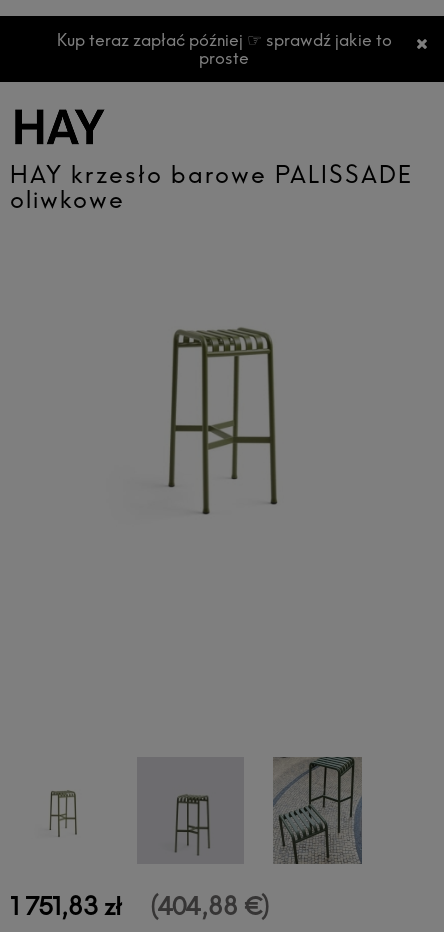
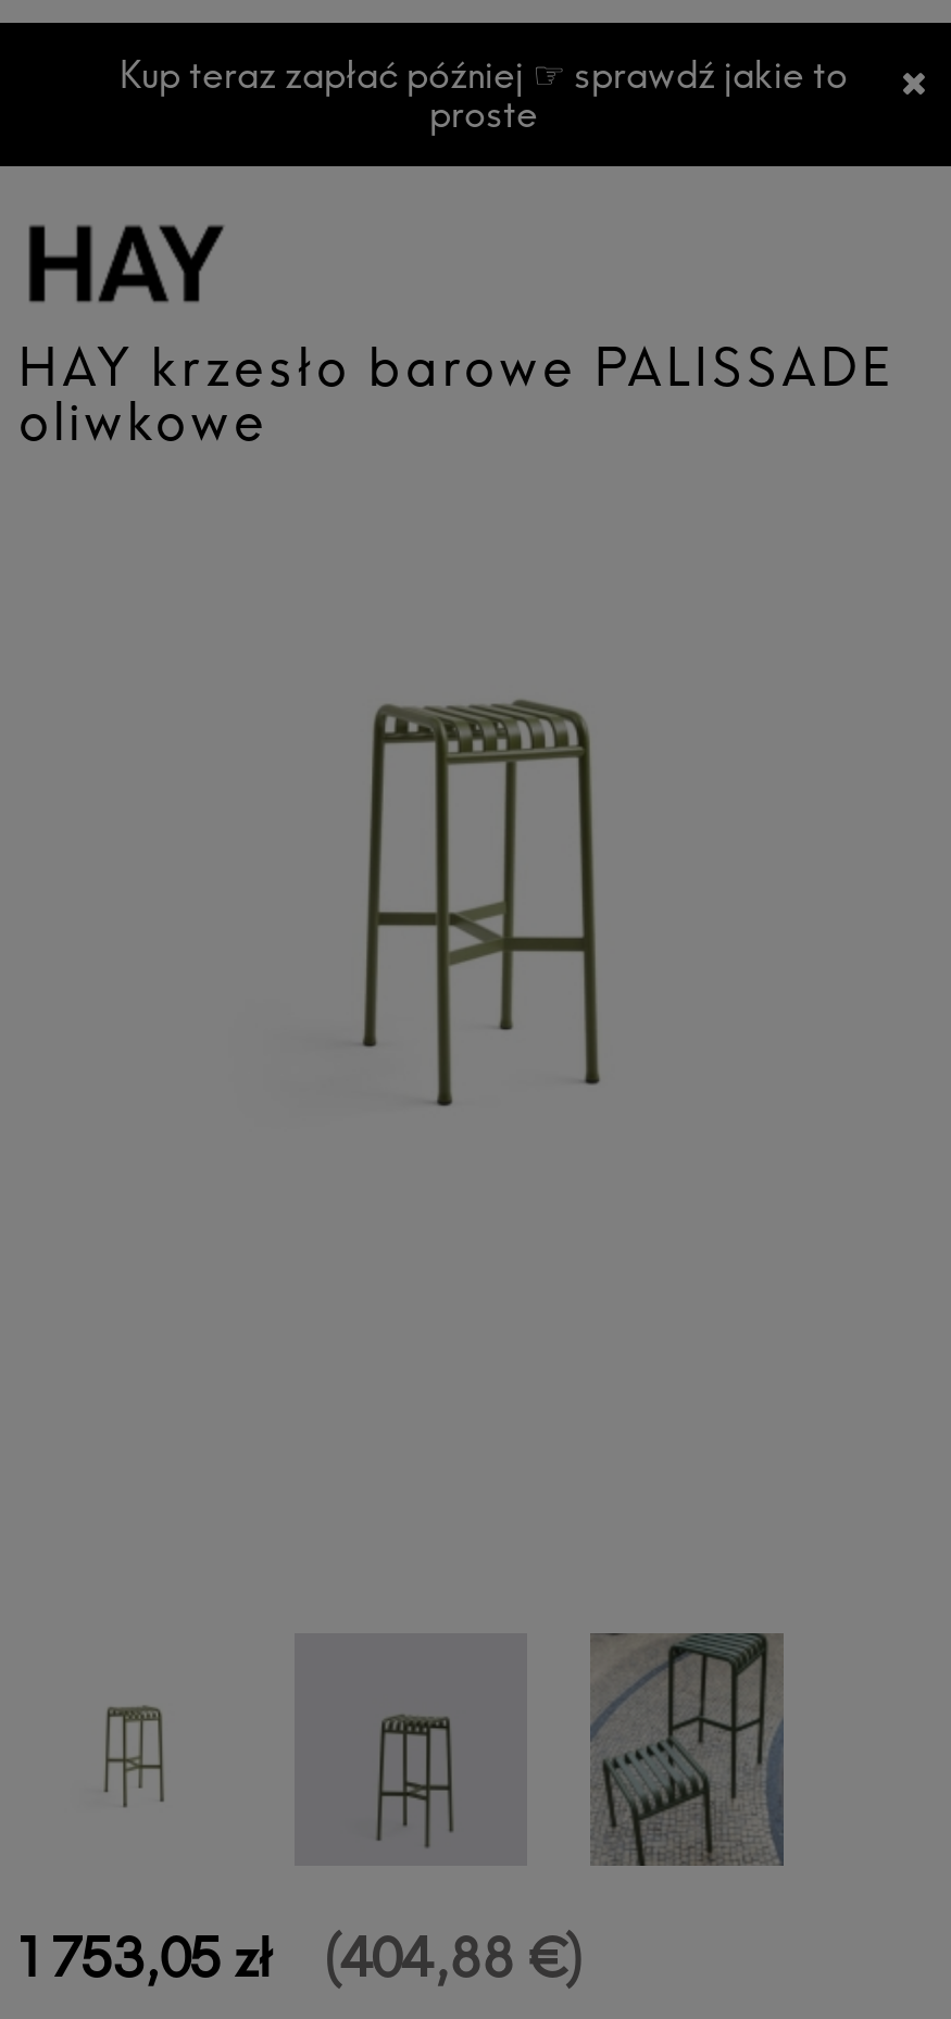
[10,891,268,921] 1 751,83 zł (404,88 €) -> [18,1924,580,1989] 1 753,05 zł (404,88 €)

